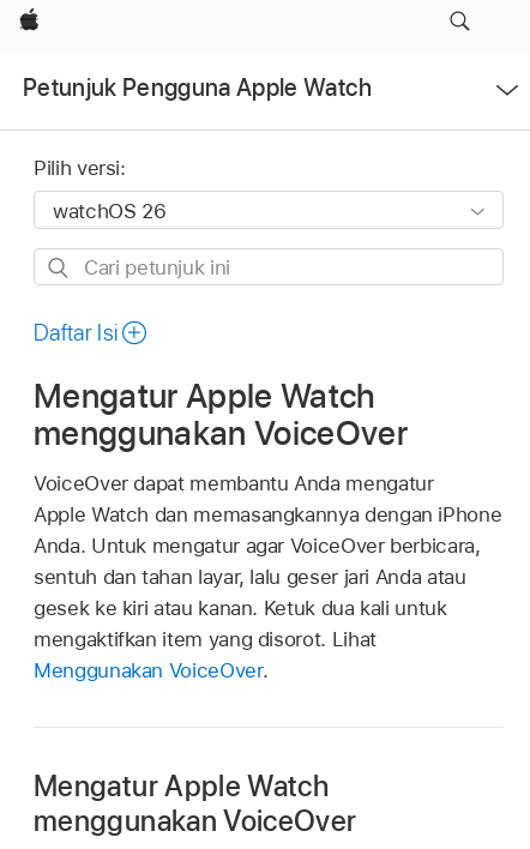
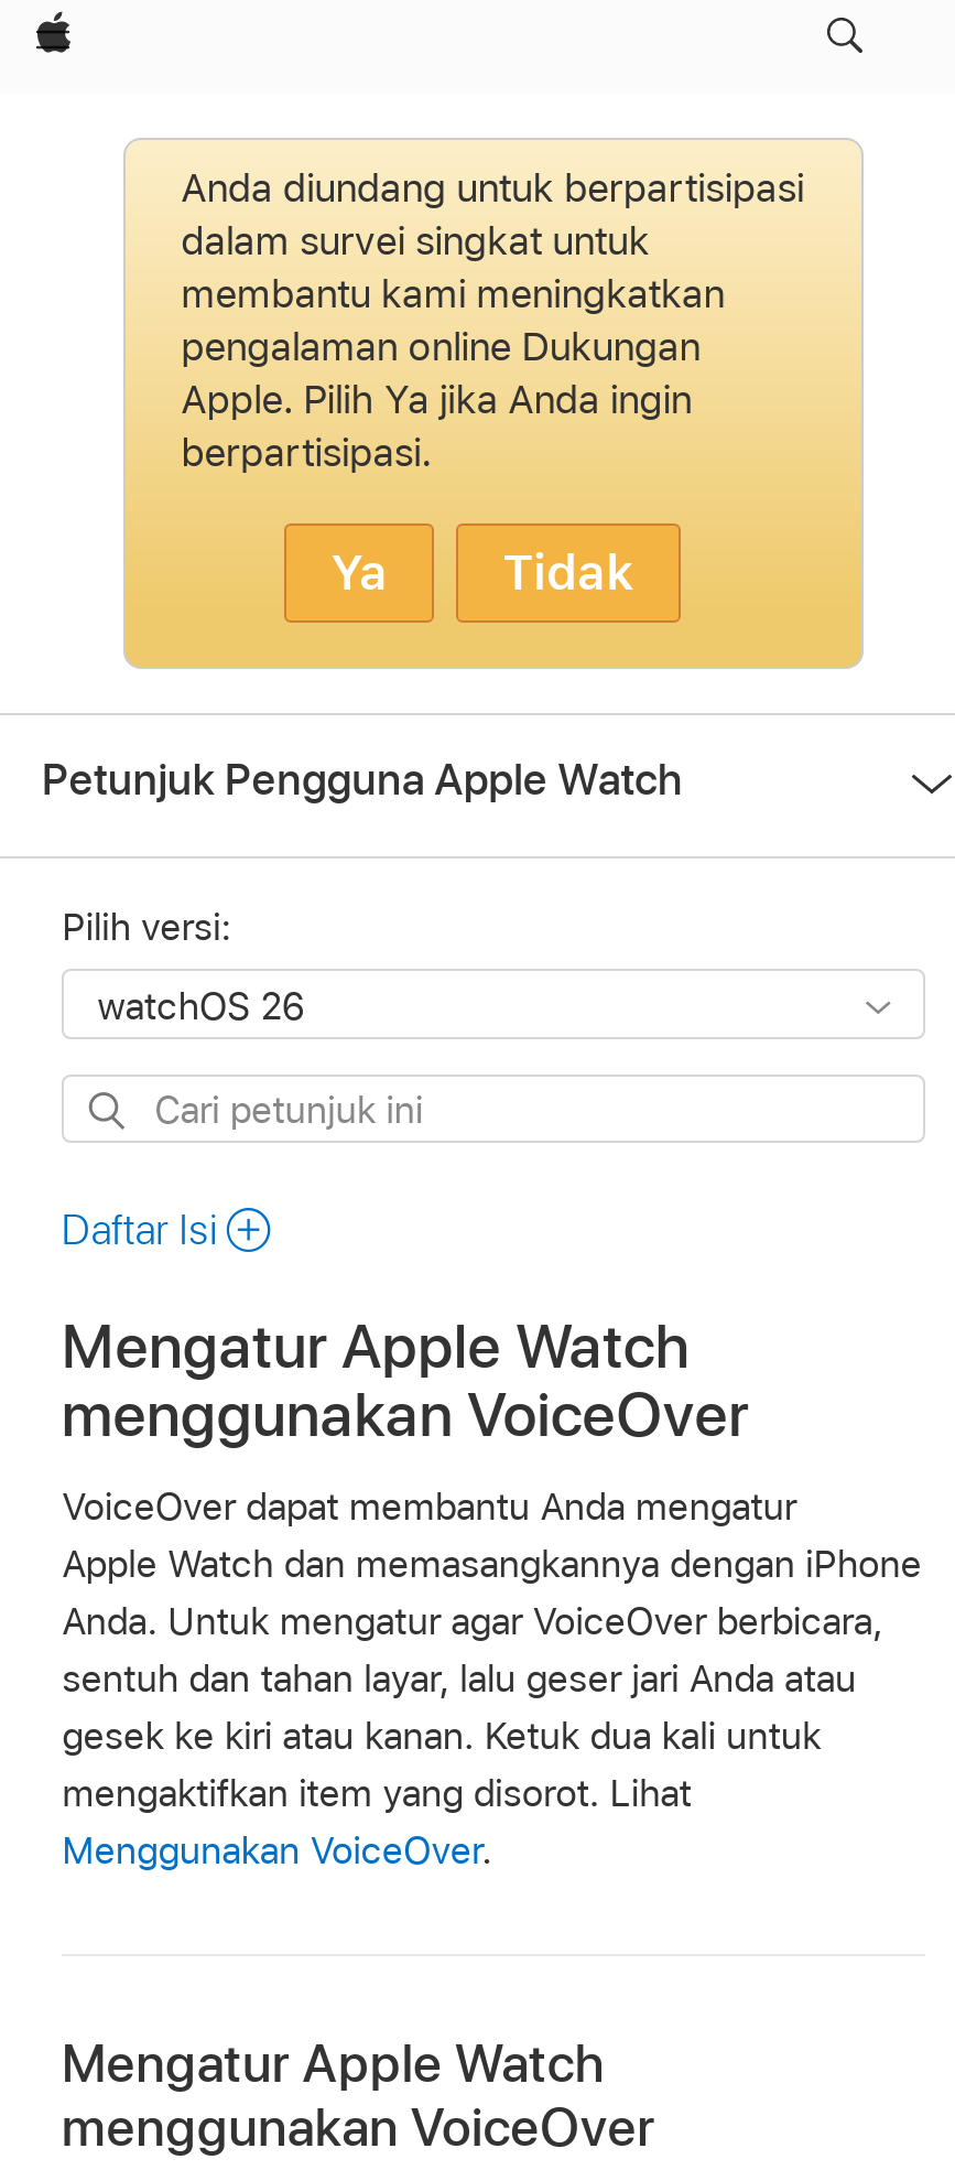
none -> [123,138,864,669] [image] | Anda diundang untuk berpartisipasi | dalam survei singkat untuk | membantu kami meningkatkan | pengalaman online Dukungan | Apple. Pilih Ya jika Anda ingin | berpartisipasi. | Ya | Tidak

